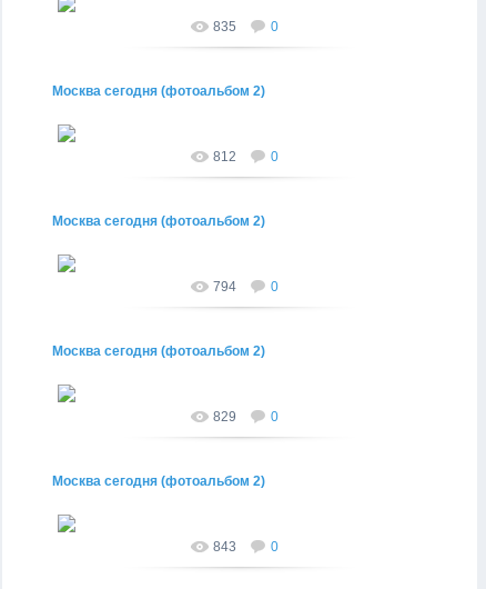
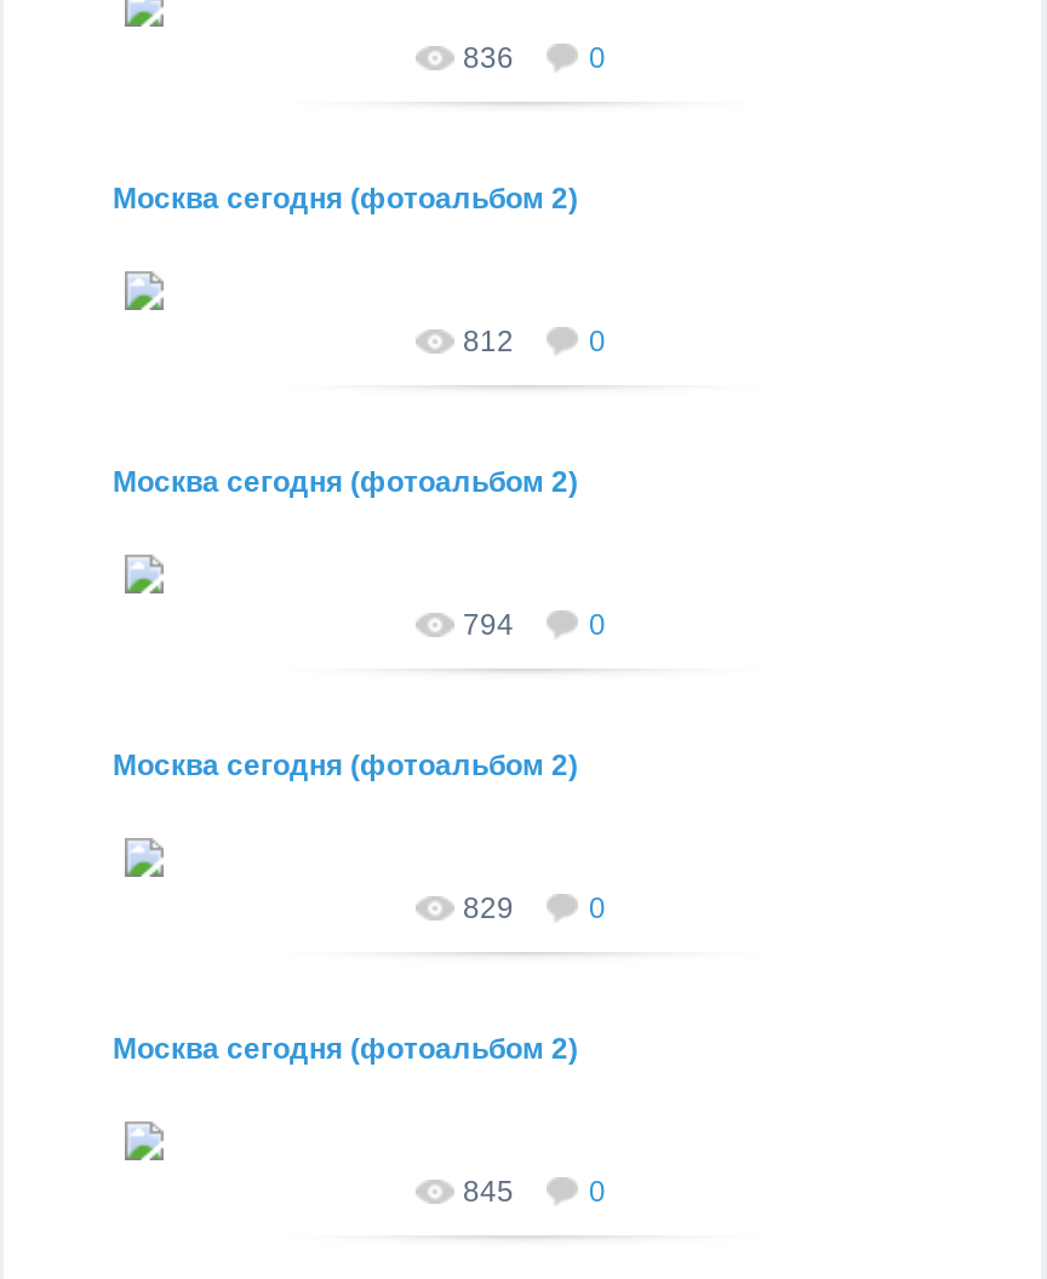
[212,19,236,34] 835 -> [463,41,514,75] 836
[212,539,236,555] 843 -> [463,1175,514,1209] 845

